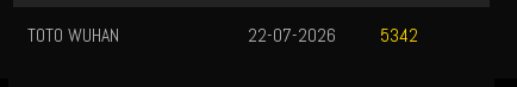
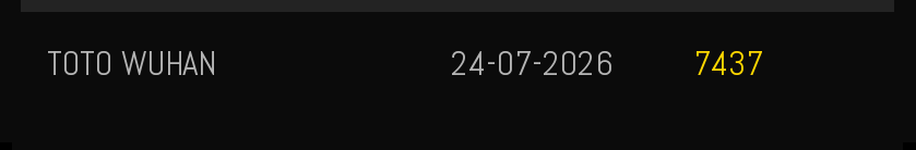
[248,23,336,47] 22-07-2026 -> [451,41,612,85] 24-07-2026
[380,24,418,48] 5342 -> [693,42,763,86] 7437

